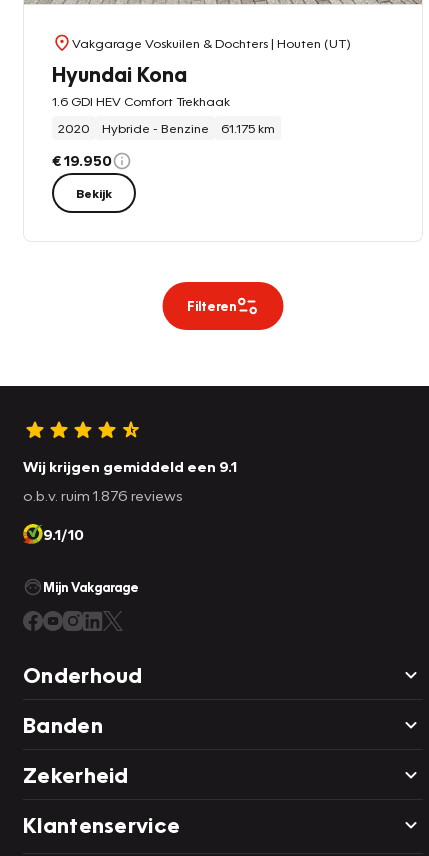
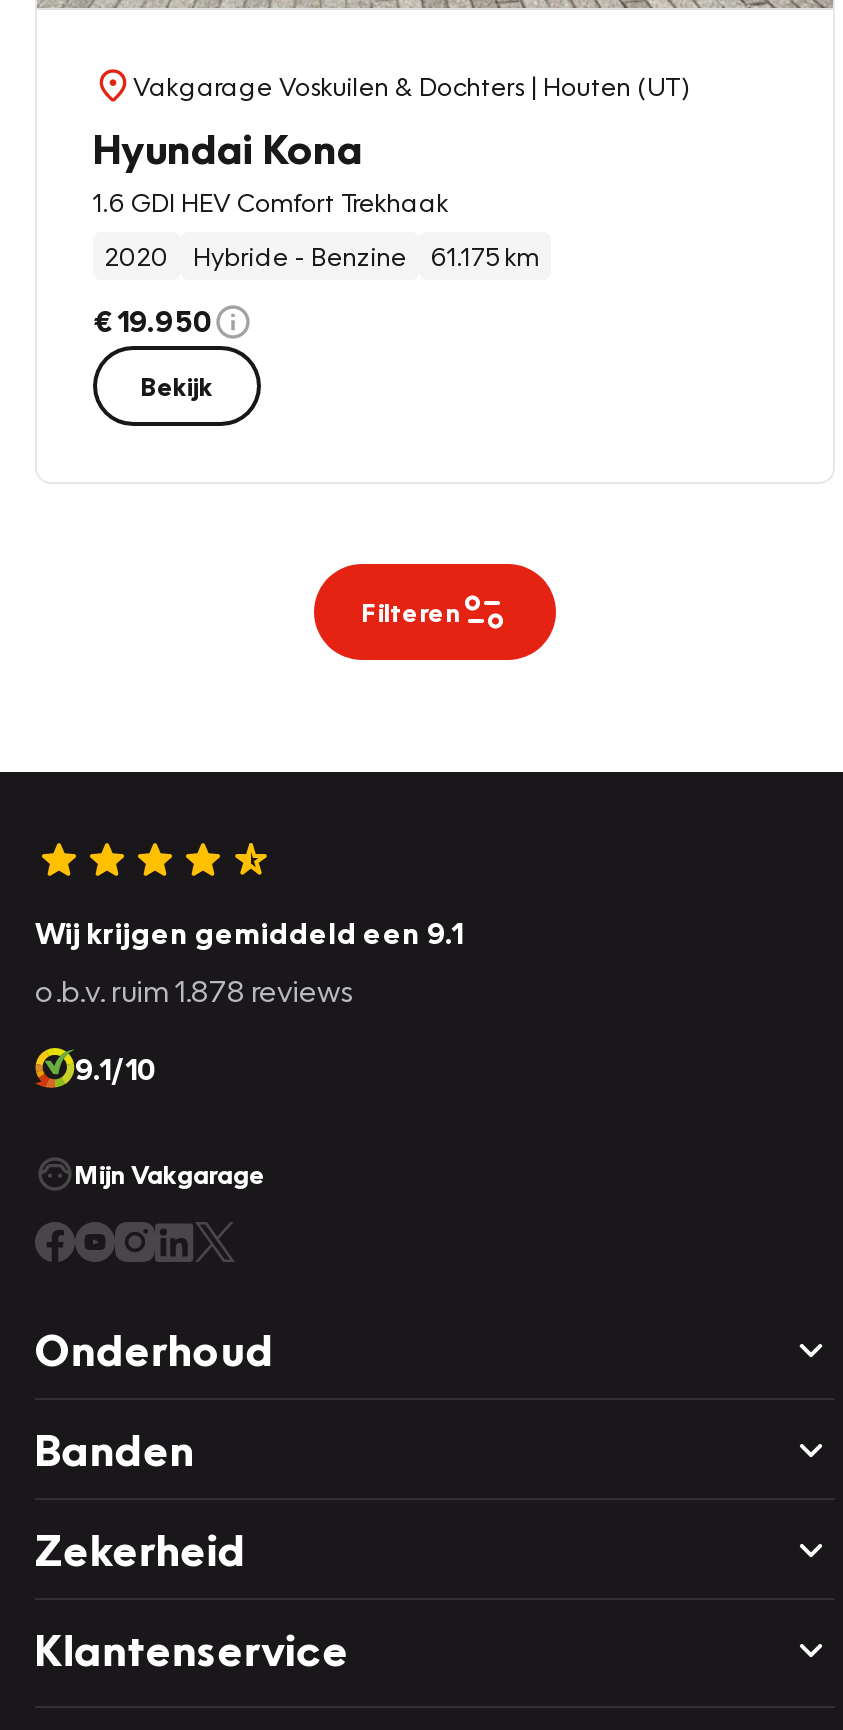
[23,486,183,504] o.b.v. ruim 1.876 reviews -> [35,972,355,1008] o.b.v. ruim 1.878 reviews

